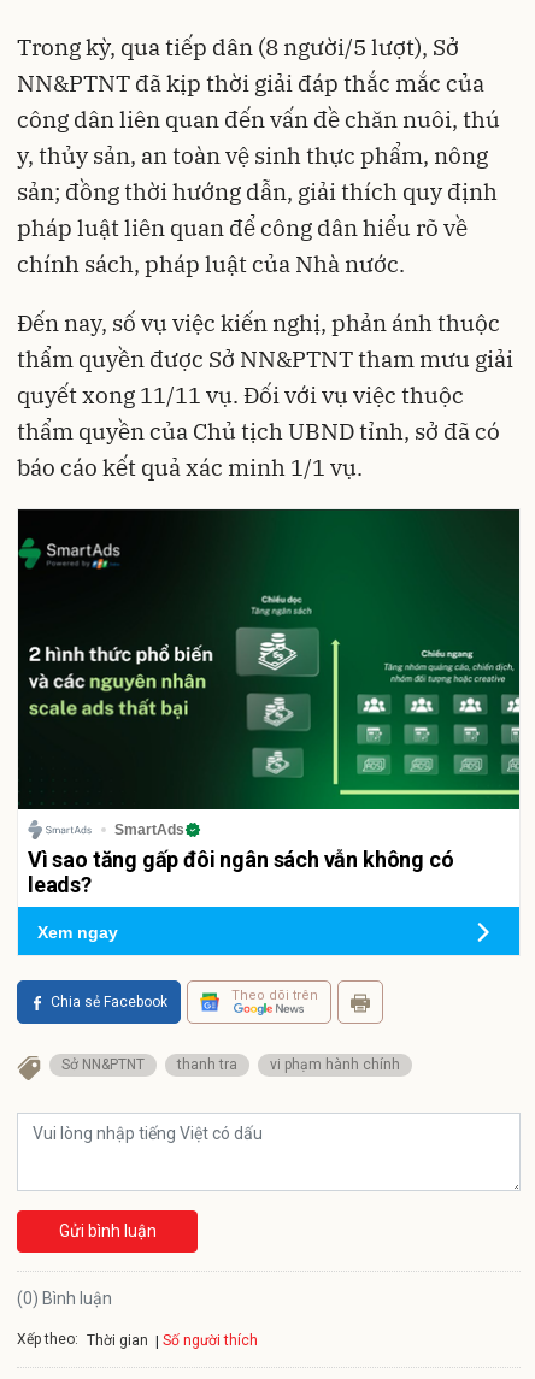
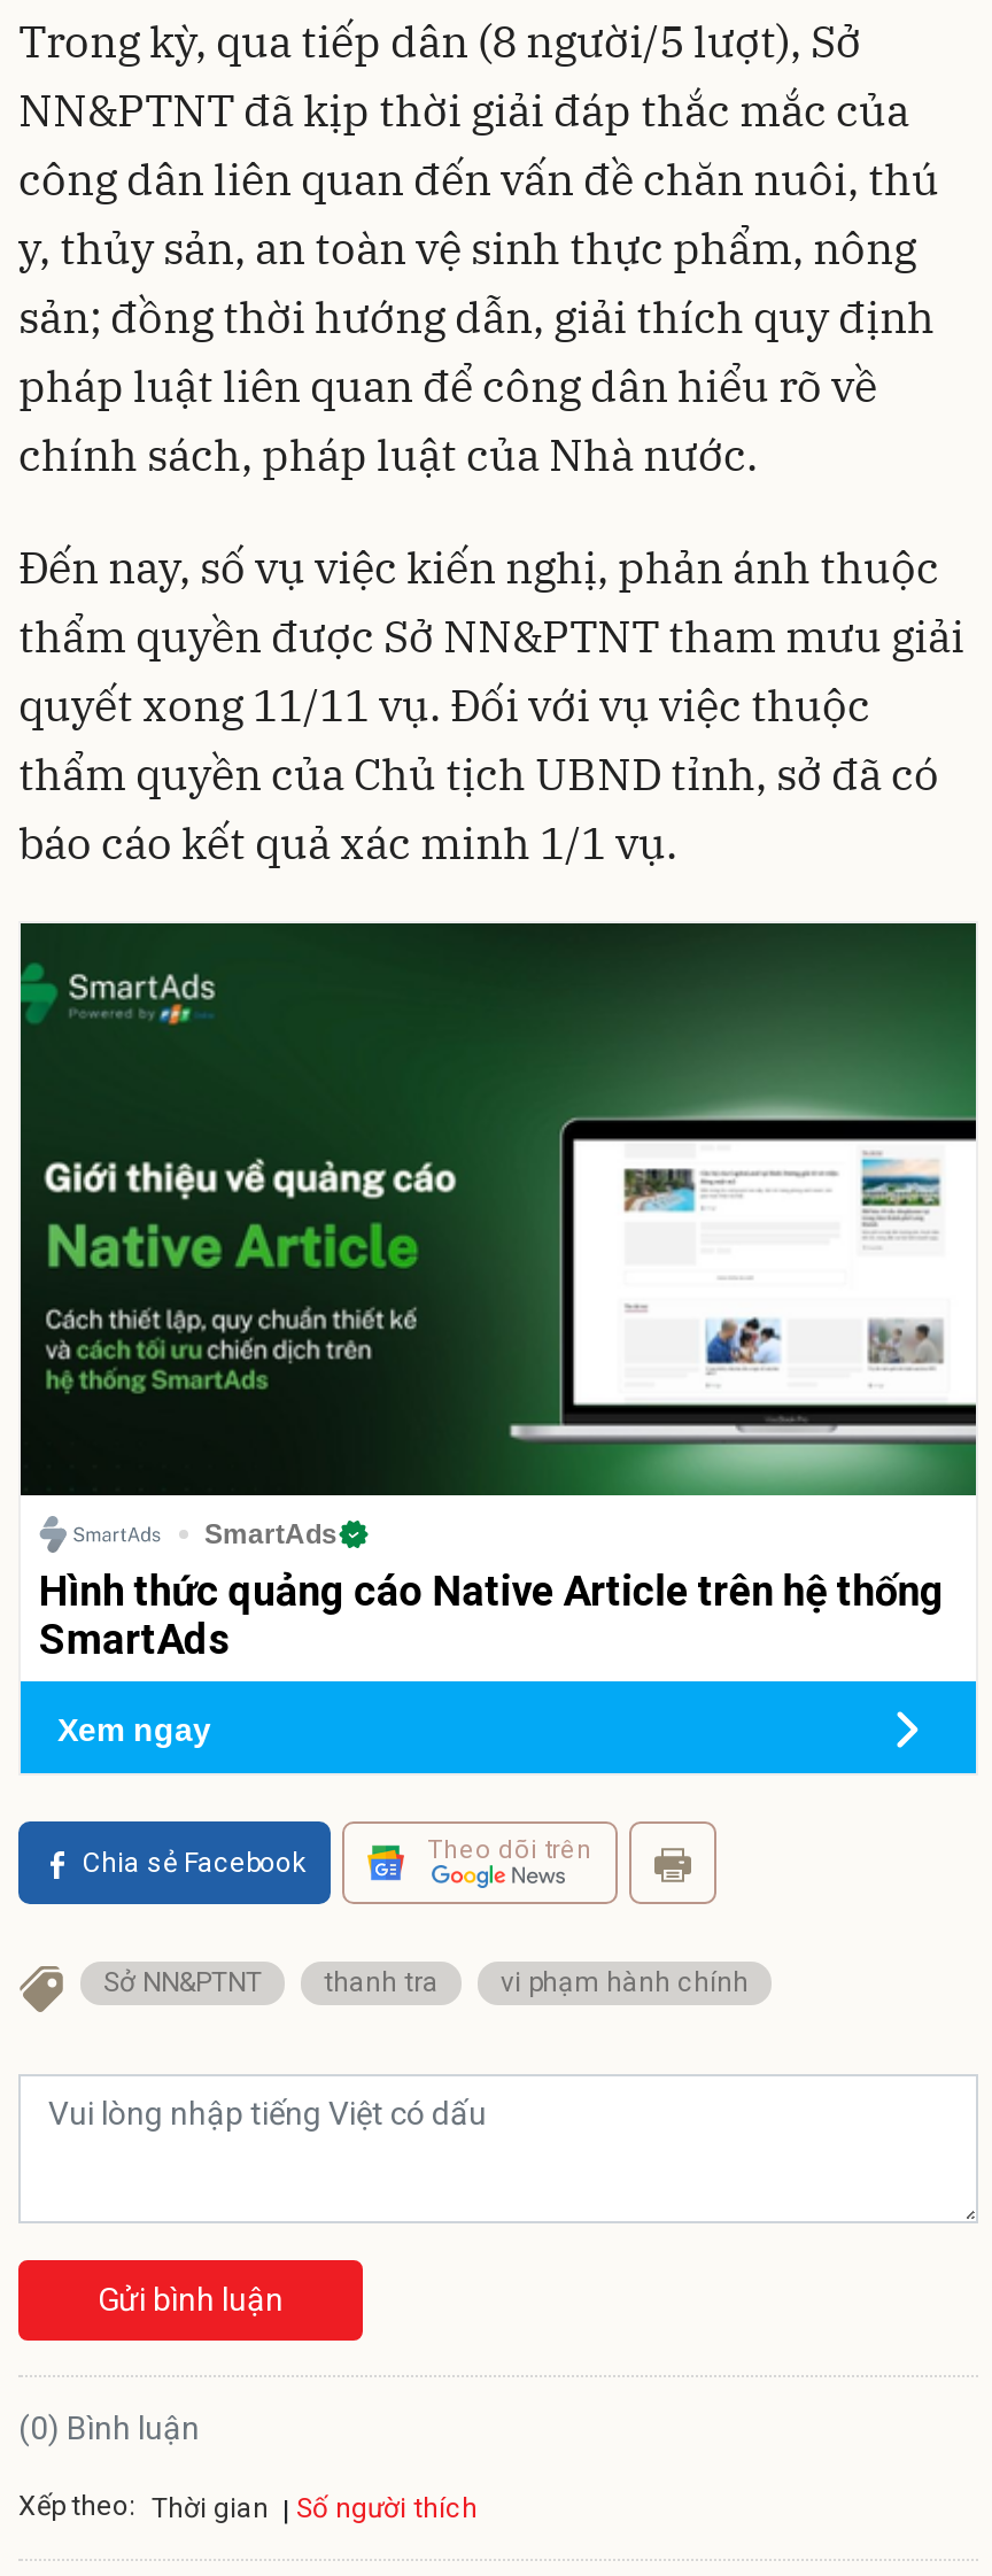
[17,509,521,897] [image] | Vì sao tăng gấp đôi ngân sách vẫn không có | leads? -> [18,923,978,1663] [image] | Hình thức quảng cáo Native Article trên hệ thống | SmartAds

